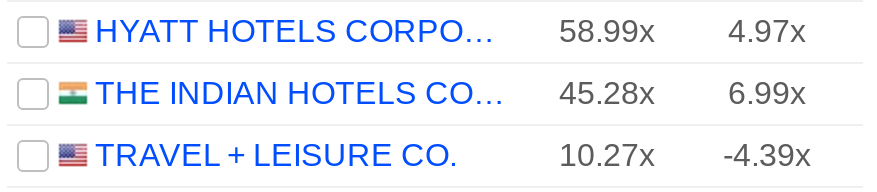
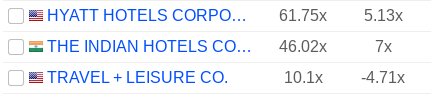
[559,14,806,48] 58.99x | 4.97x -> [279,7,402,24] 61.75x | 5.13x
[559,76,806,110] 45.28x | 6.99x -> [279,38,391,55] 46.02x | 7x
[559,138,811,172] 10.27x | -4.39x -> [283,69,405,86] 10.1x | -4.71x

